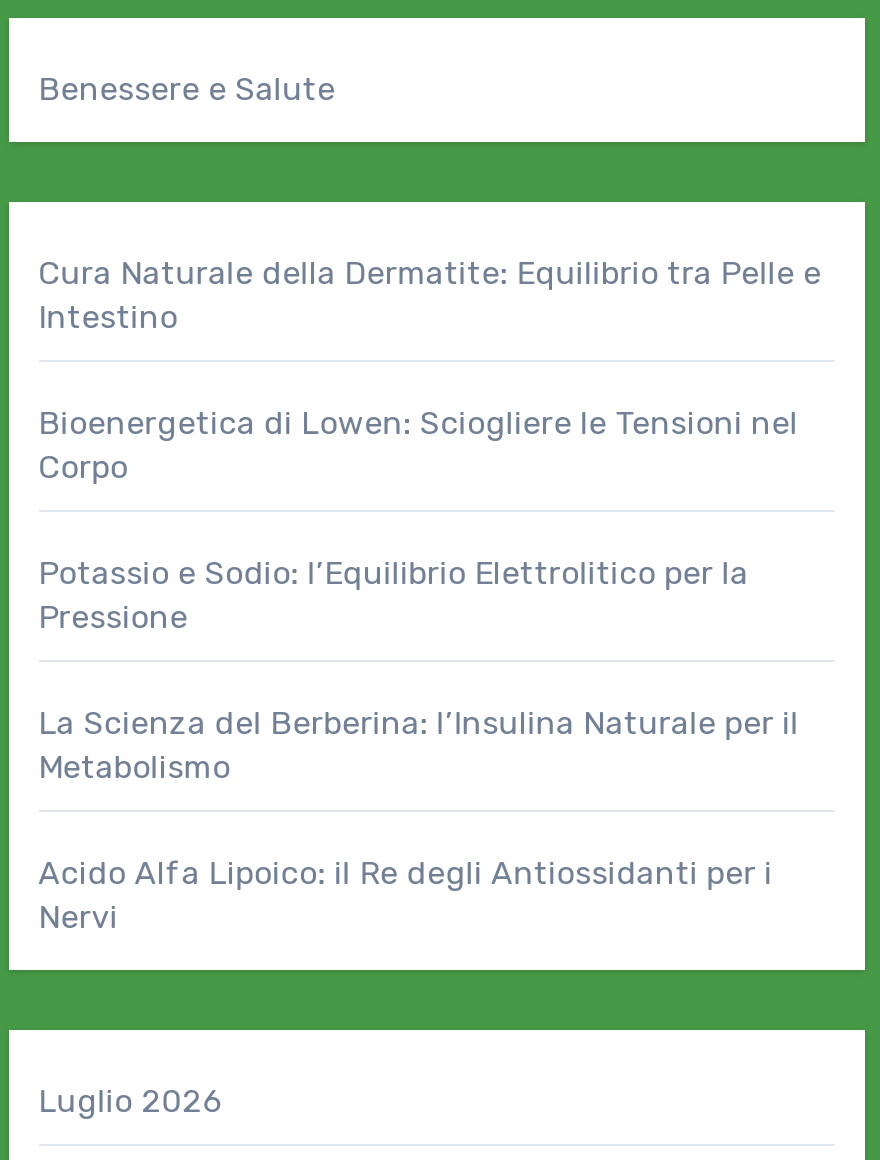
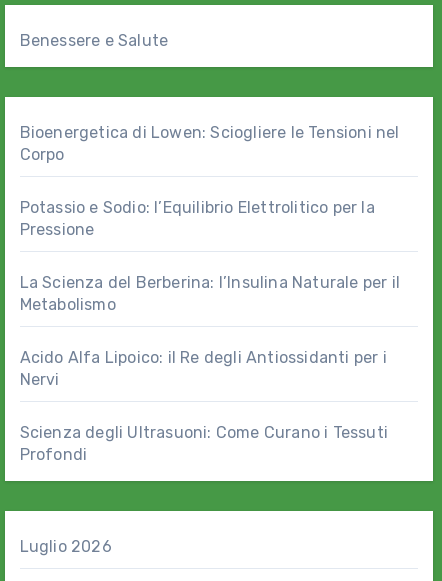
[38,254,821,336] Cura Naturale della Dermatite: Equilibrio tra Pelle e | Intestino -> none
moved [38,404,799,936] -> [20,123,400,389]: Bioenergetica di Lowen: Sciogliere le Tensioni nel | Corpo | Potassio e Sodio: l’Equilibrio Elettrolitico per la | Pressione | La Scienza del Berberina: l’Insulina Naturale per il | Metabolismo | Acido Alfa Lipoico: il Re degli Antiossidanti per i | Nervi
none -> [20,423,388,464] Scienza degli Ultrasuoni: Come Curano i Tessuti | Profondi

